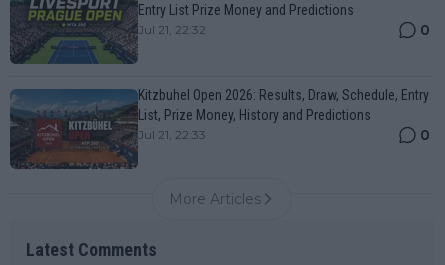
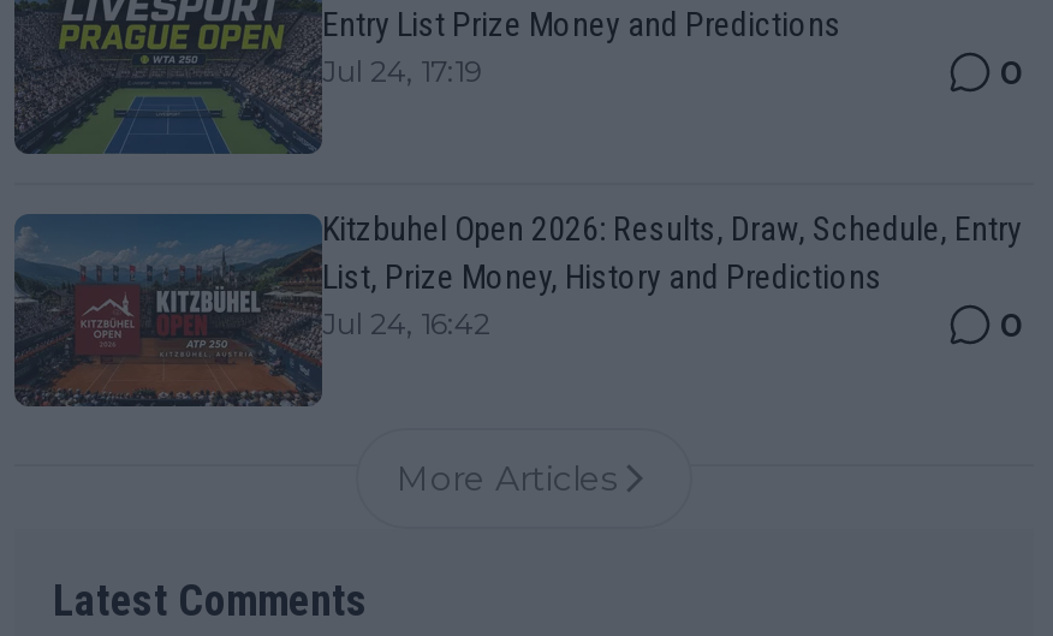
[138,22,206,37] Jul 21, 22:32 -> [322,52,481,88] Jul 24, 17:19
[138,127,206,142] Jul 21, 22:33 -> [322,305,490,341] Jul 24, 16:42

